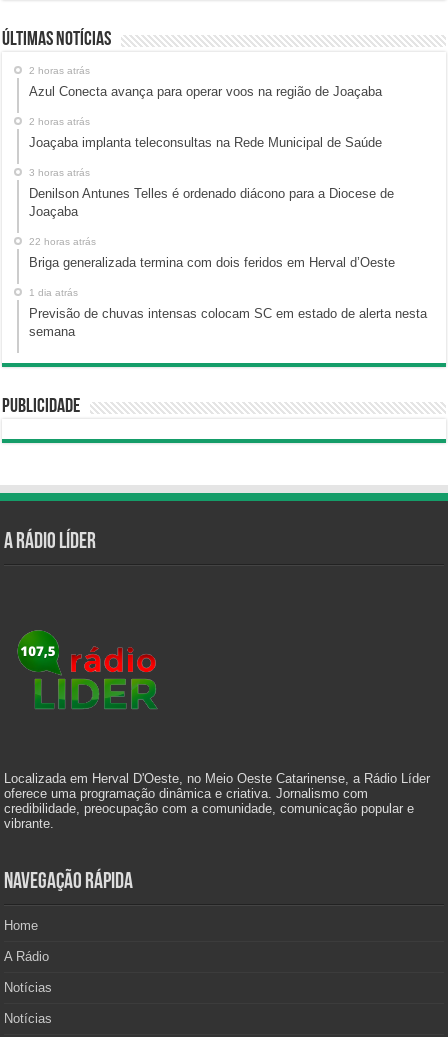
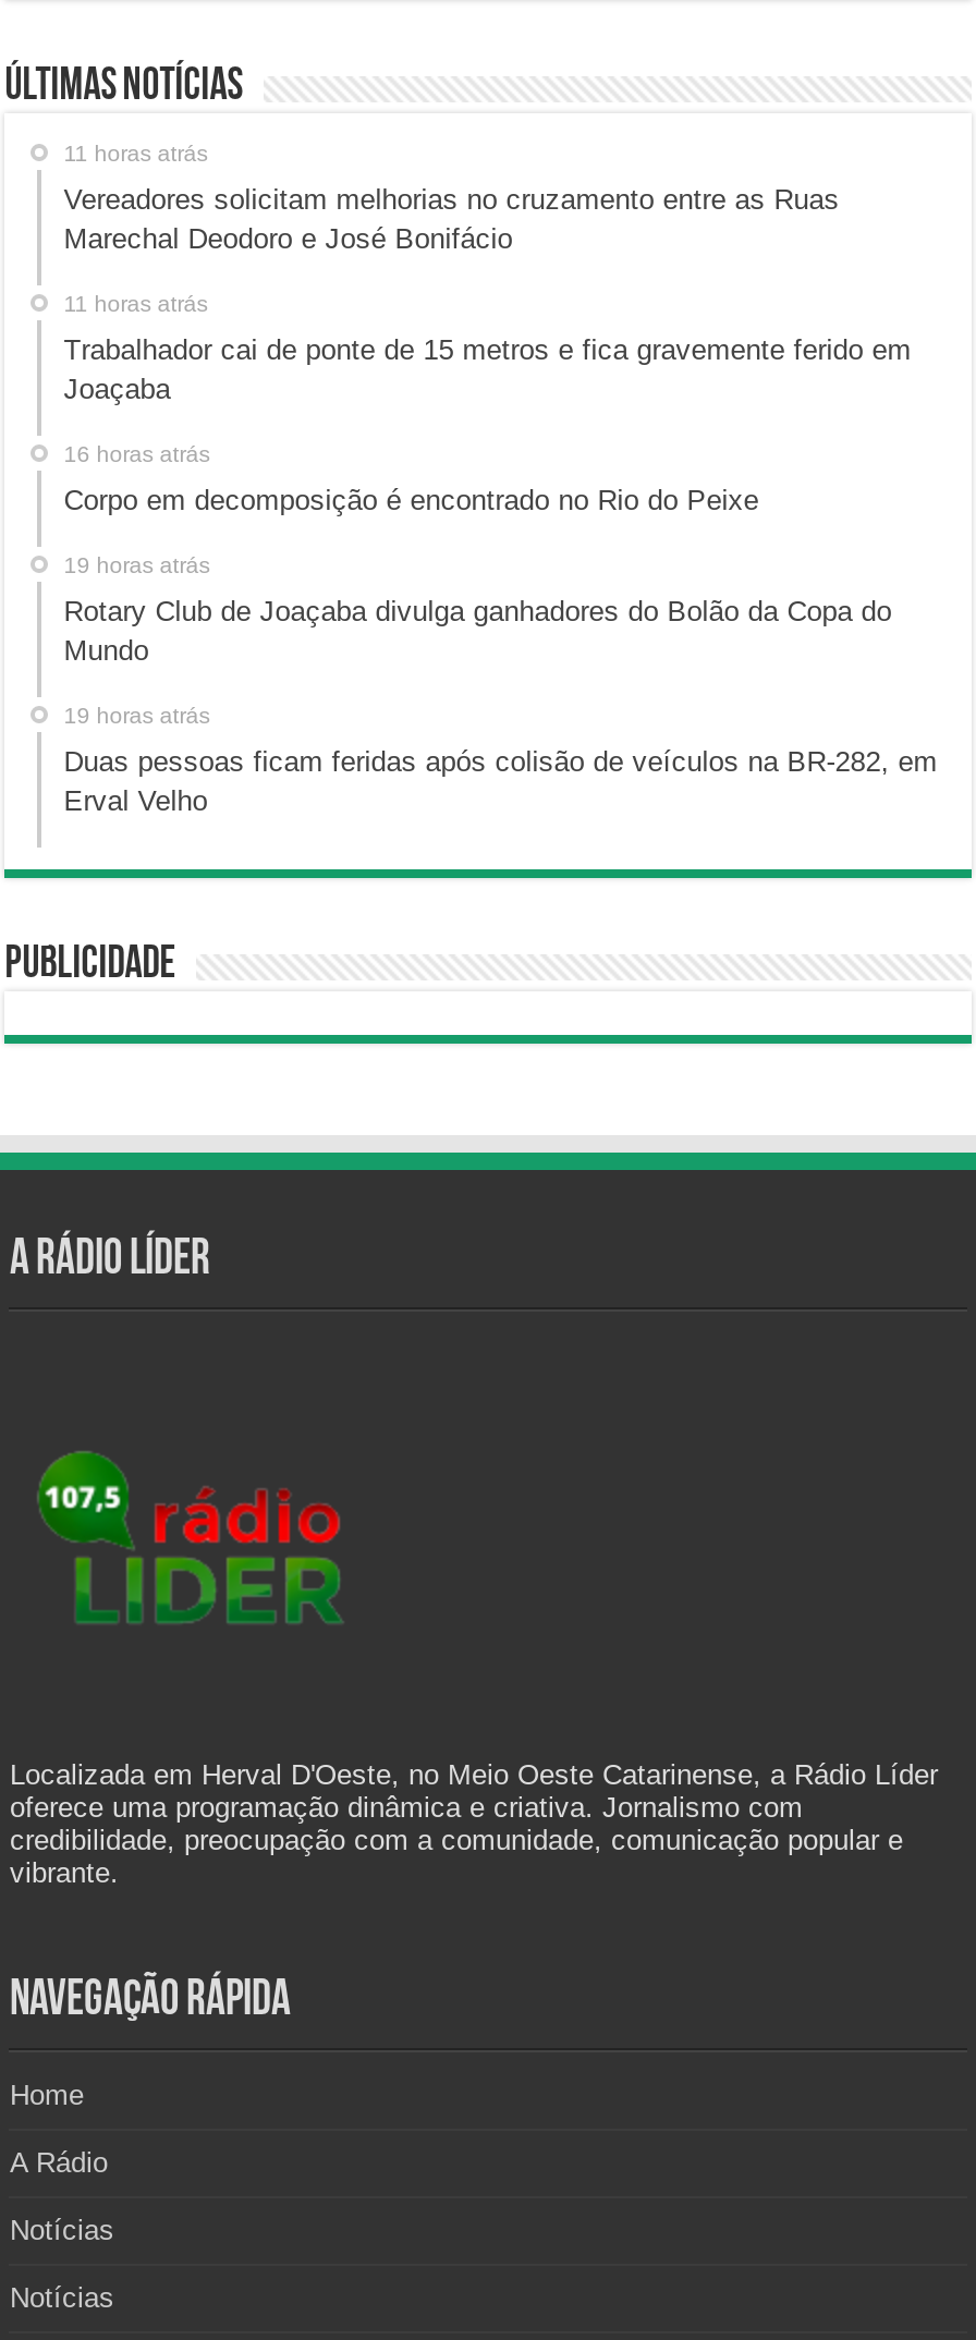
[29,65,394,201] 2 horas atrás | Azul Conecta avança para operar voos na região de Joaçaba | 2 horas atrás | Joaçaba implanta teleconsultas na Rede Municipal de Saúde | 3 horas atrás | Denilson Antunes Telles é ordenado diácono para a Diocese de -> [64,142,911,367] 11 horas atrás | Vereadores solicitam melhorias no cruzamento entre as Ruas | Marechal Deodoro e José Bonifácio | 11 horas atrás | Trabalhador cai de ponte de 15 metros e fica gravemente ferido em
moved [29,204,78,219] -> [64,373,170,406]: Joaçaba
[29,236,427,339] 22 horas atrás | Briga generalizada termina com dois feridos em Herval d’Oeste | 1 dia atrás | Previsão de chuvas intensas colocam SC em estado de alerta nesta | semana -> [64,443,937,818] 16 horas atrás | Corpo em decomposição é encontrado no Rio do Peixe | 19 horas atrás | Rotary Club de Joaçaba divulga ganhadores do Bolão da Copa do | Mundo | 19 horas atrás | Duas pessoas ficam feridas após colisão de veículos na BR-282, em | Erval Velho

